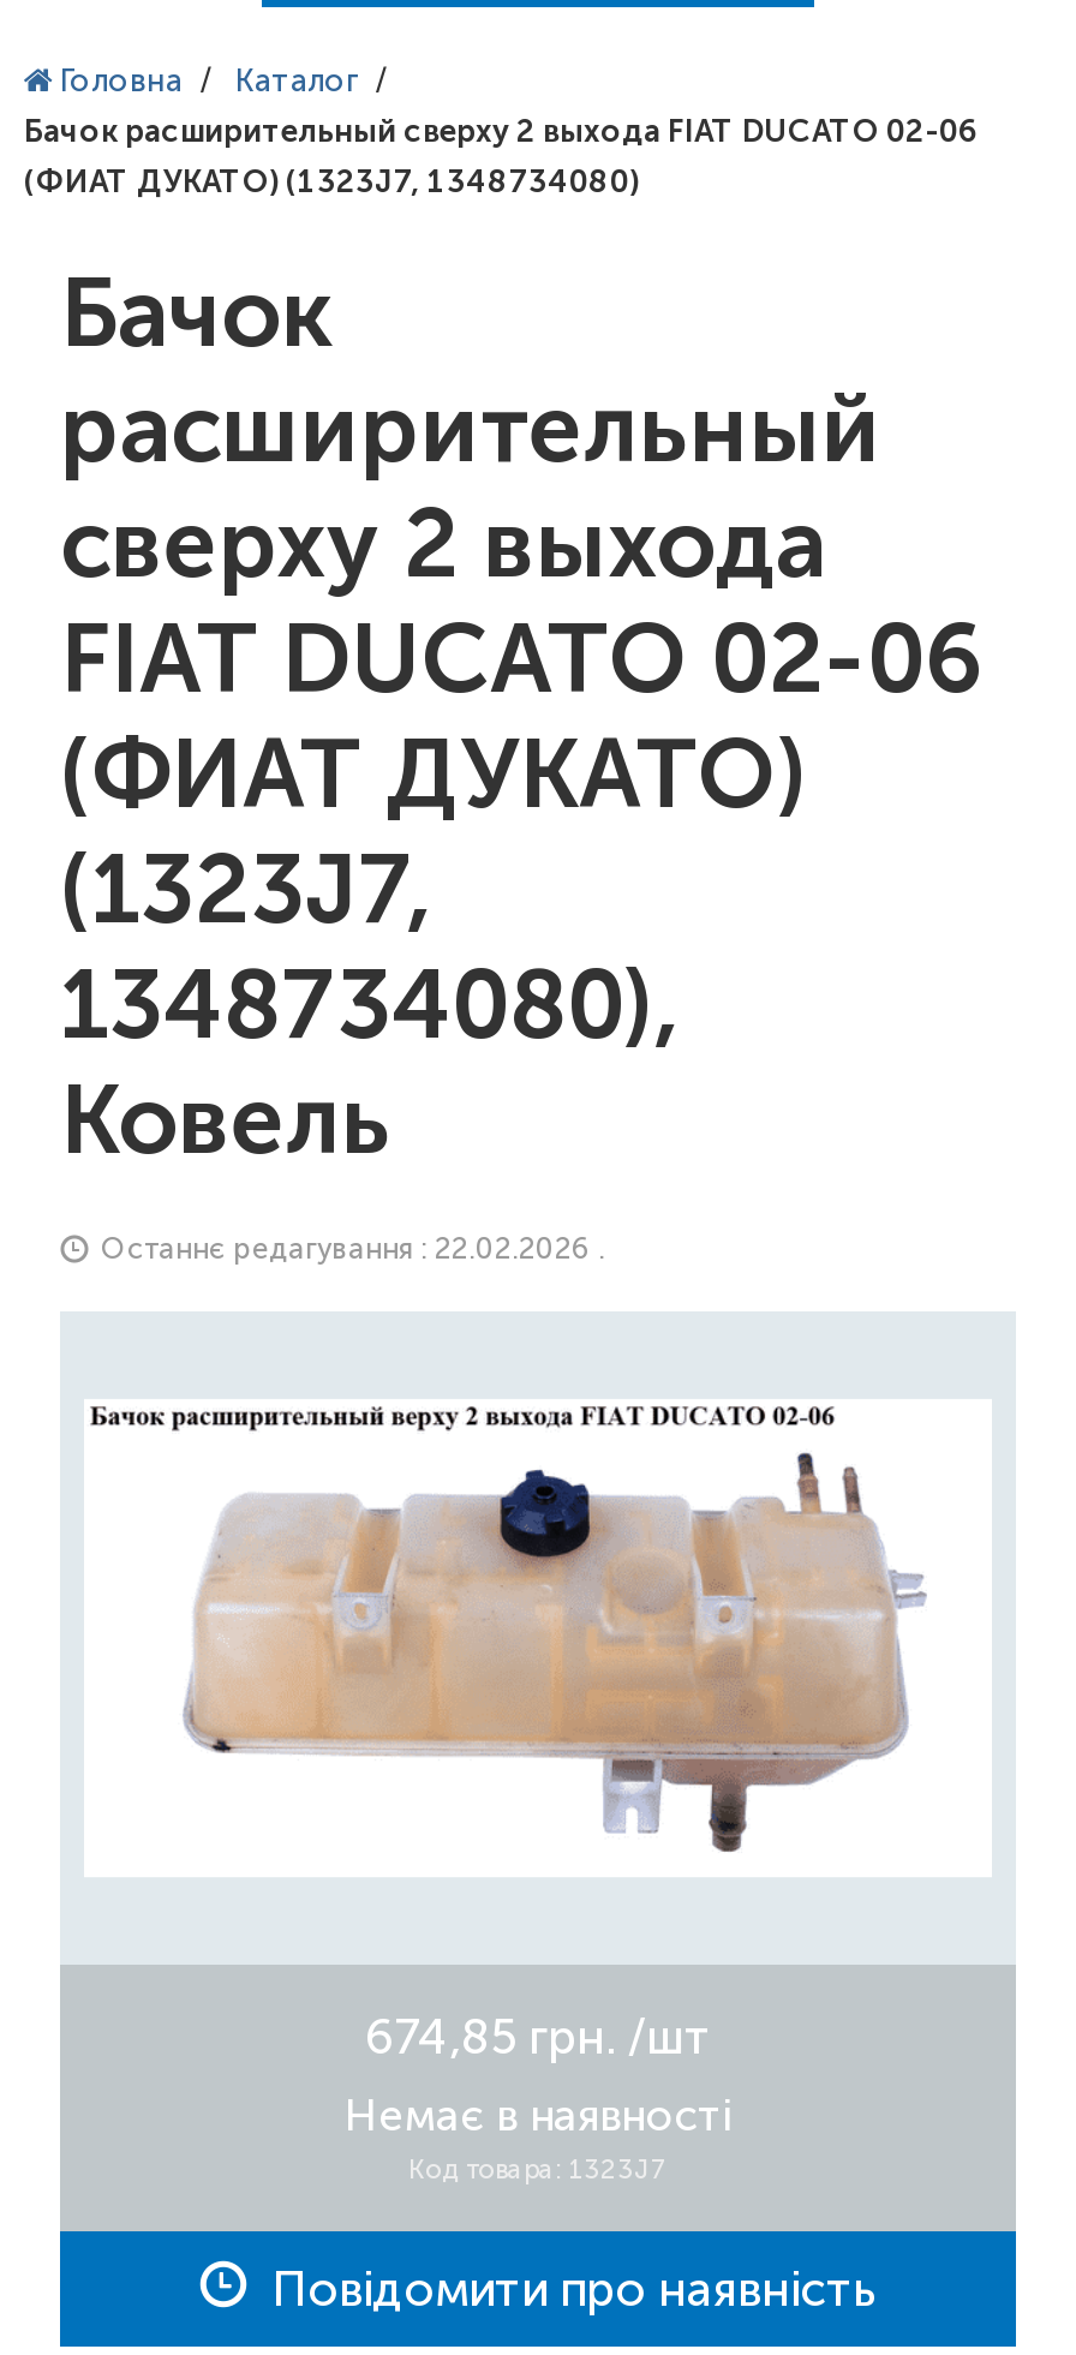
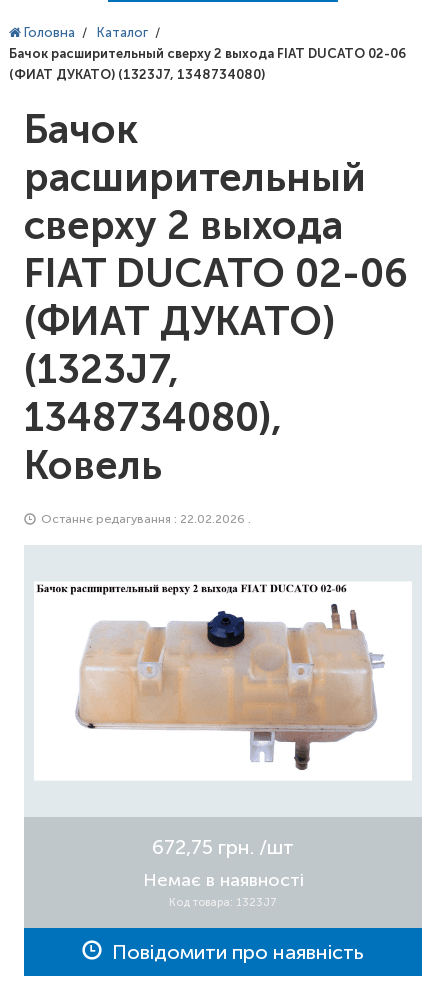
[365,2007,711,2065] 674,85 грн. /шт -> [152,835,294,859] 672,75 грн. /шт

